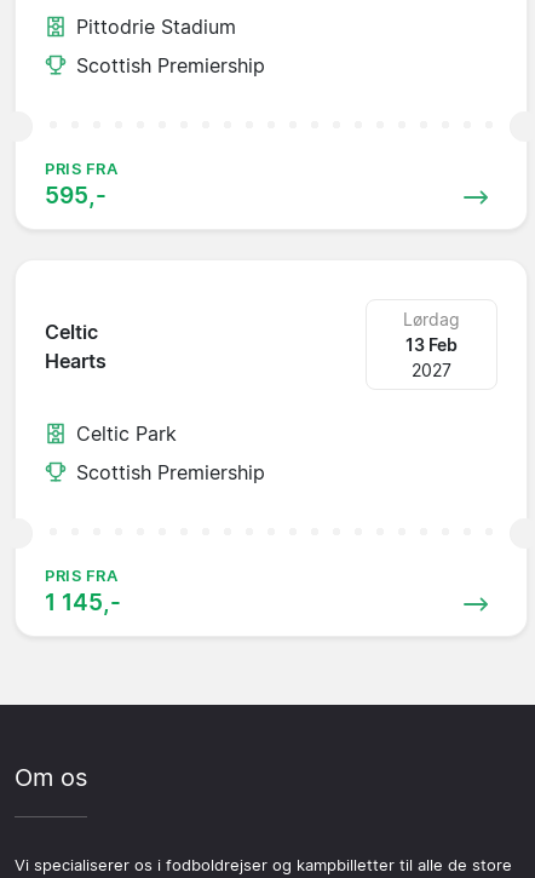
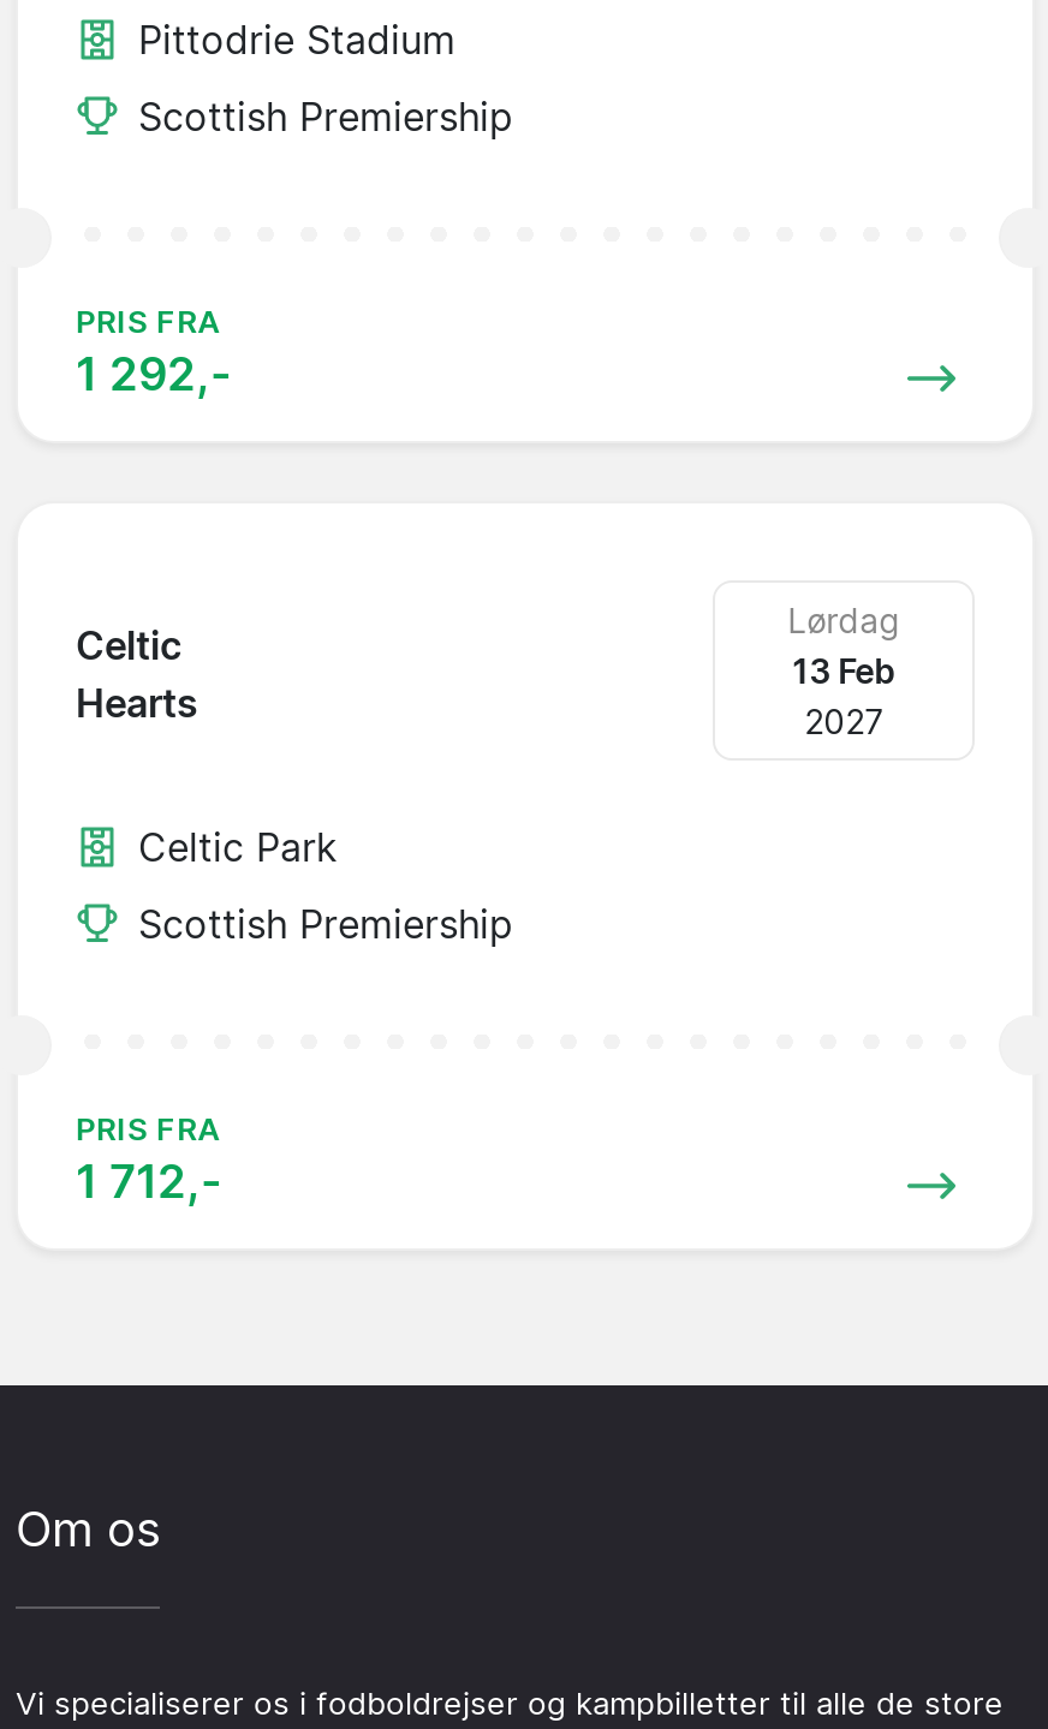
[45,180,107,209] 595,- -> [76,344,232,402] 1 292,-
[45,587,121,616] 1 145,- -> [76,1151,222,1209] 1 712,-

